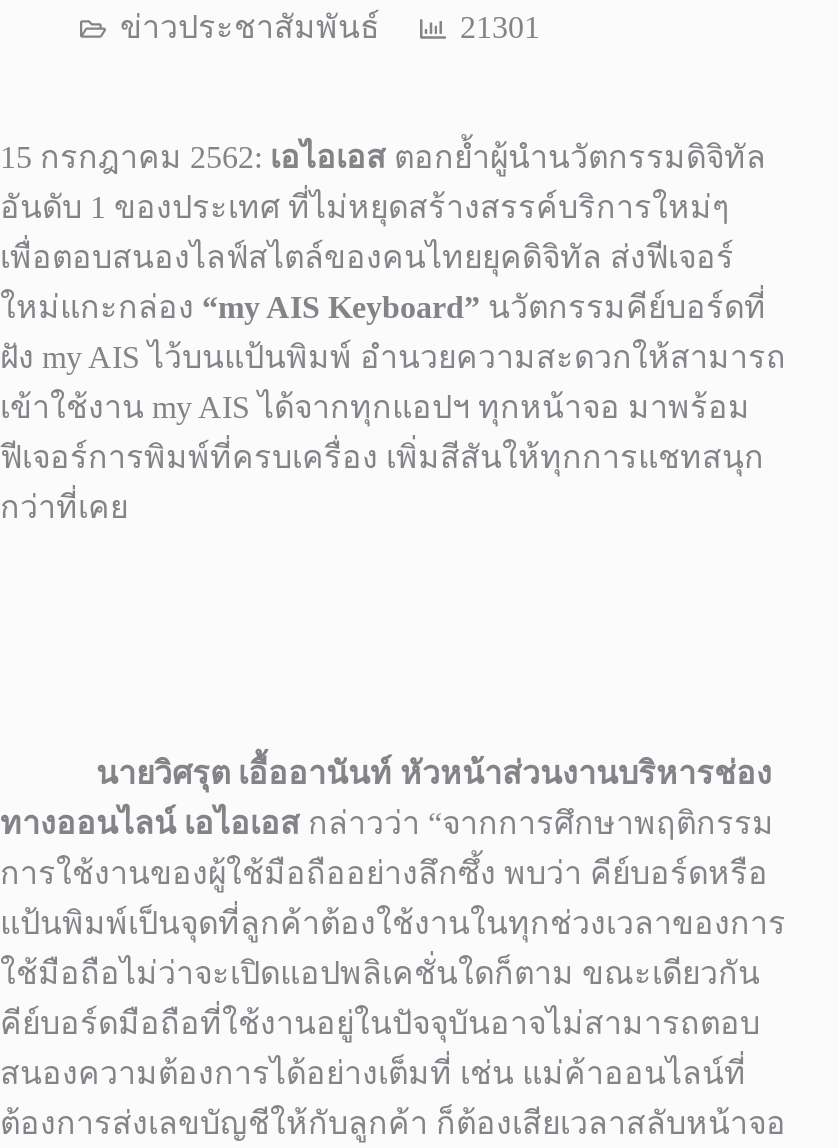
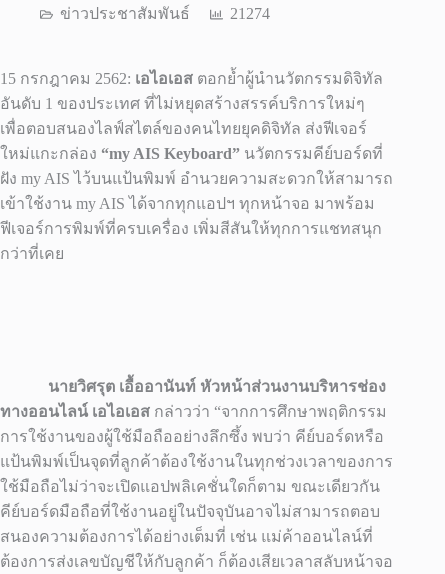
[460,11,540,45] 21301 -> [230,5,270,22] 21274

